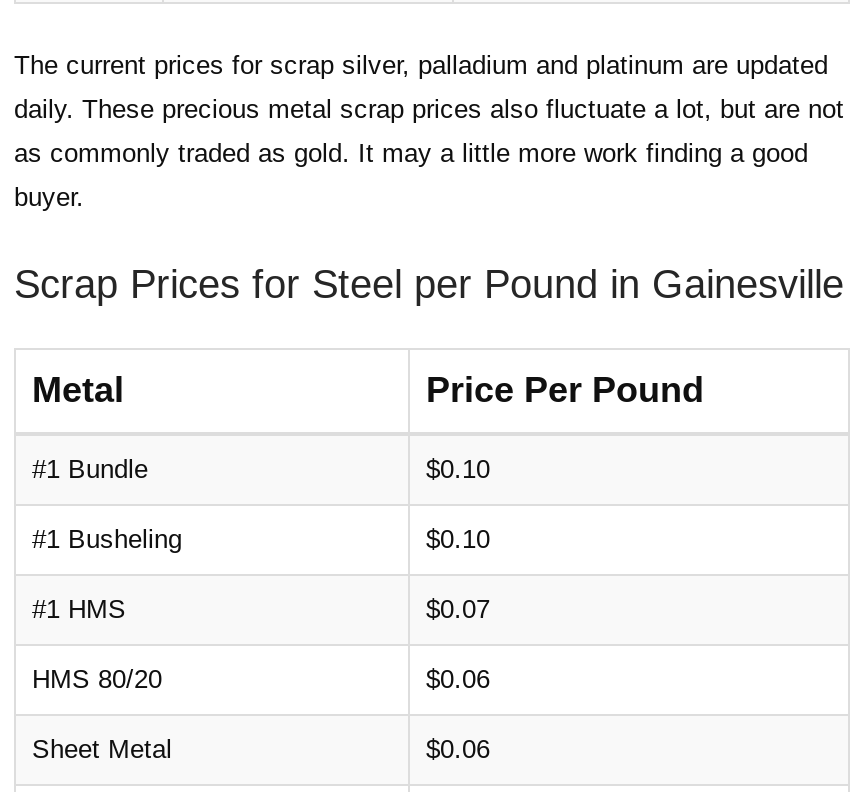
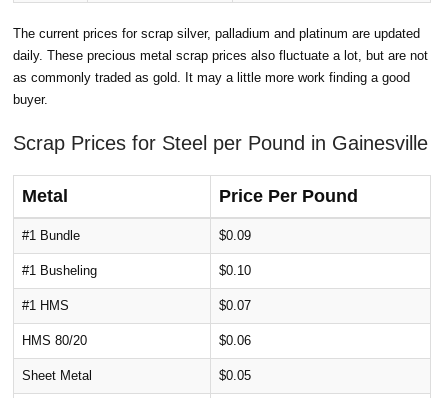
[426,454,490,484] $0.10 -> [219,228,251,243] $0.09
[426,734,490,764] $0.06 -> [219,368,251,383] $0.05

